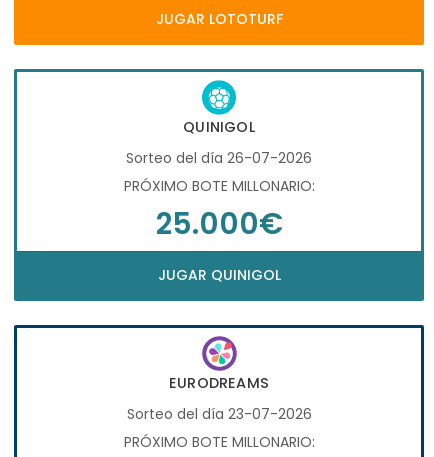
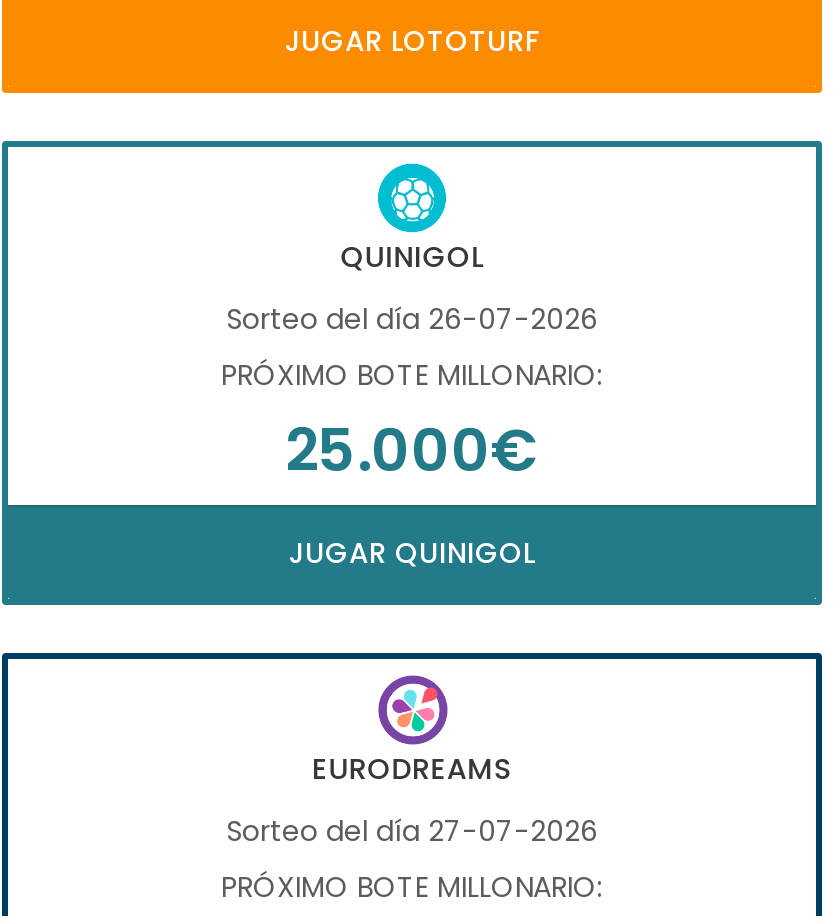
[126,404,311,424] Sorteo del día 23-07-2026 -> [226,811,598,851] Sorteo del día 27-07-2026

